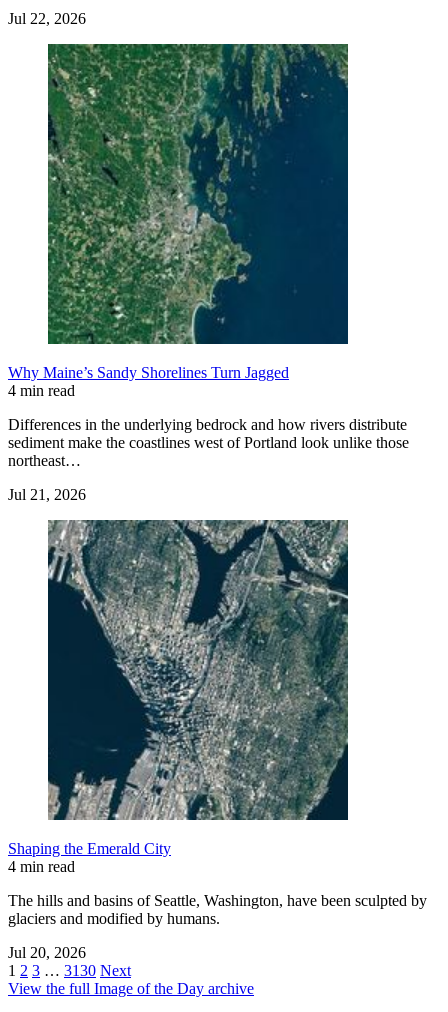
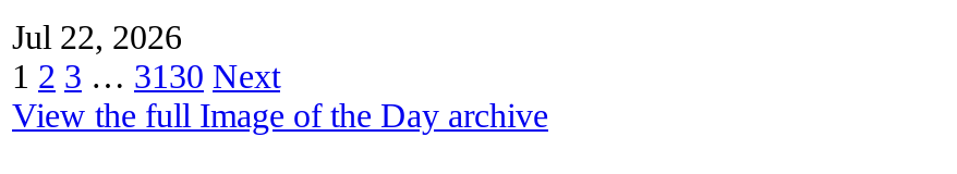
[8,43,409,503] [image] | Why Maine’s Sandy Shorelines Turn Jagged | 4 min read | Differences in the underlying bedrock and how rivers distribute | sediment make the coastlines west of Portland look unlike those | northeast… | Jul 21, 2026 -> none
[8,519,427,961] [image] | Shaping the Emerald City | 4 min read | The hills and basins of Seattle, Washington, have been sculpted by | glaciers and modified by humans. | Jul 20, 2026 -> none

